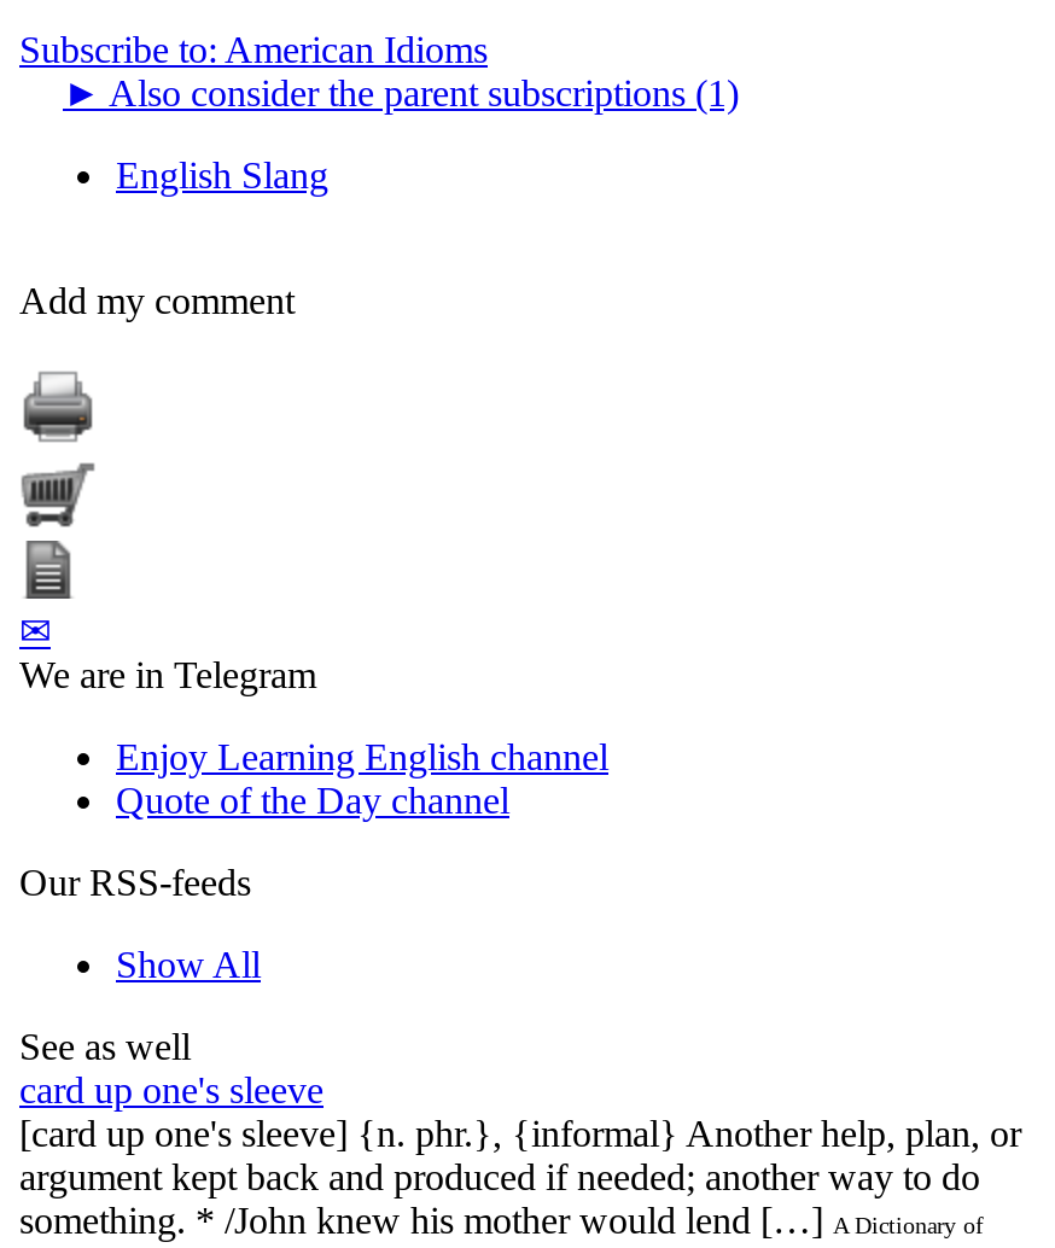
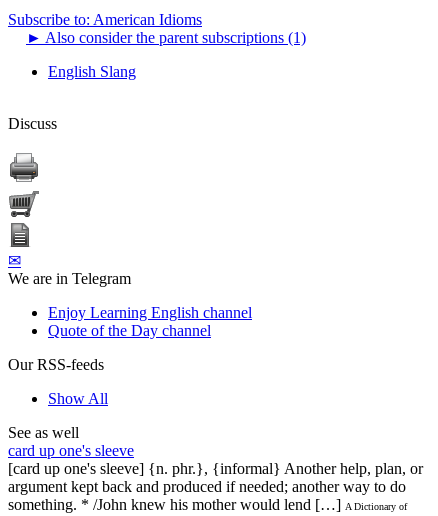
[19,280,295,321] Add my comment -> [8,115,57,132] Discuss

